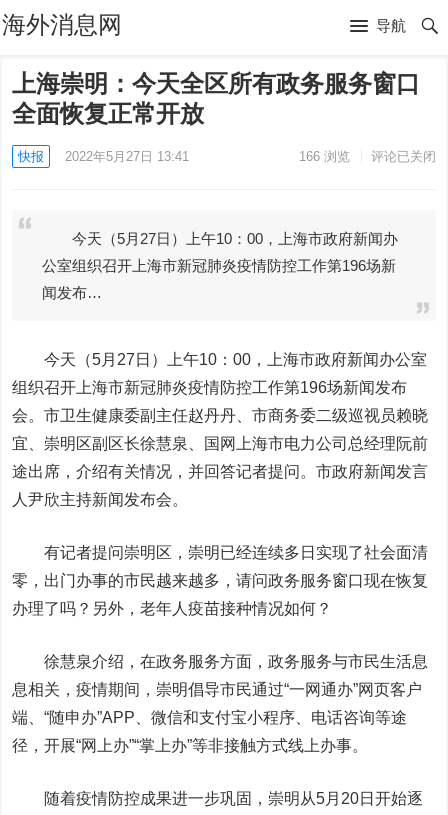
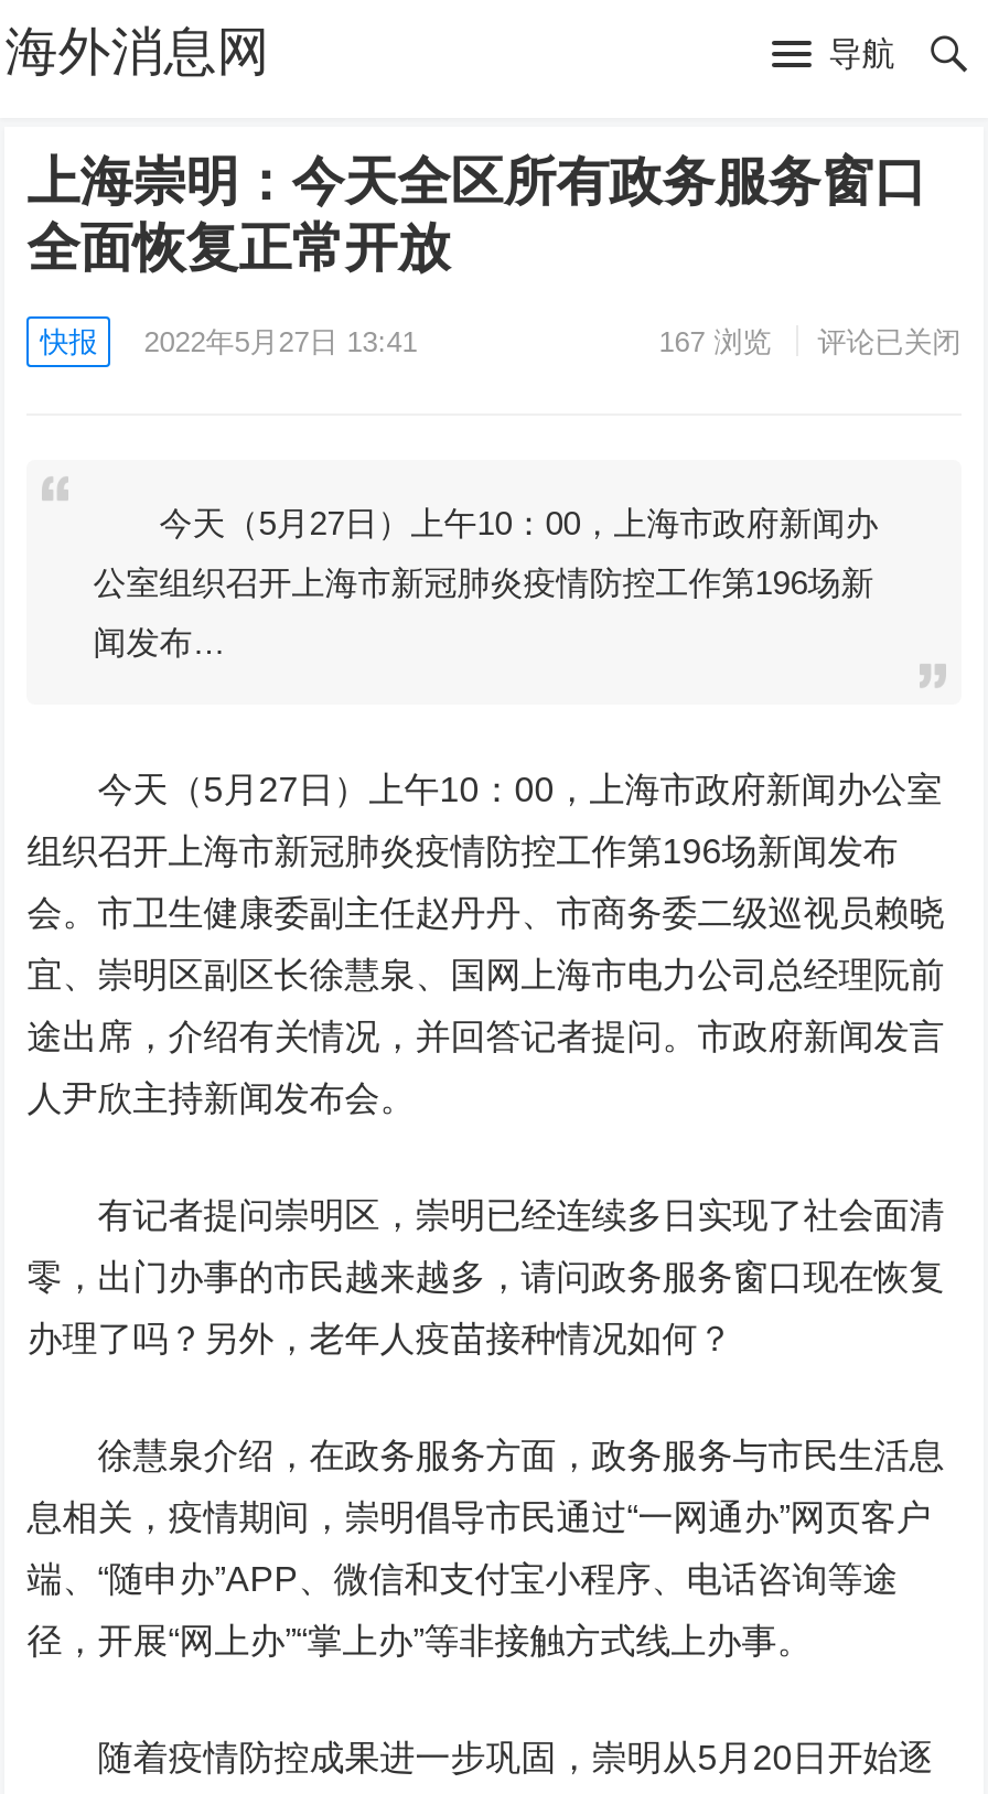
[299,149,436,164] 166浏览 评论已关闭 -> [659,325,961,358] 167浏览 评论已关闭

